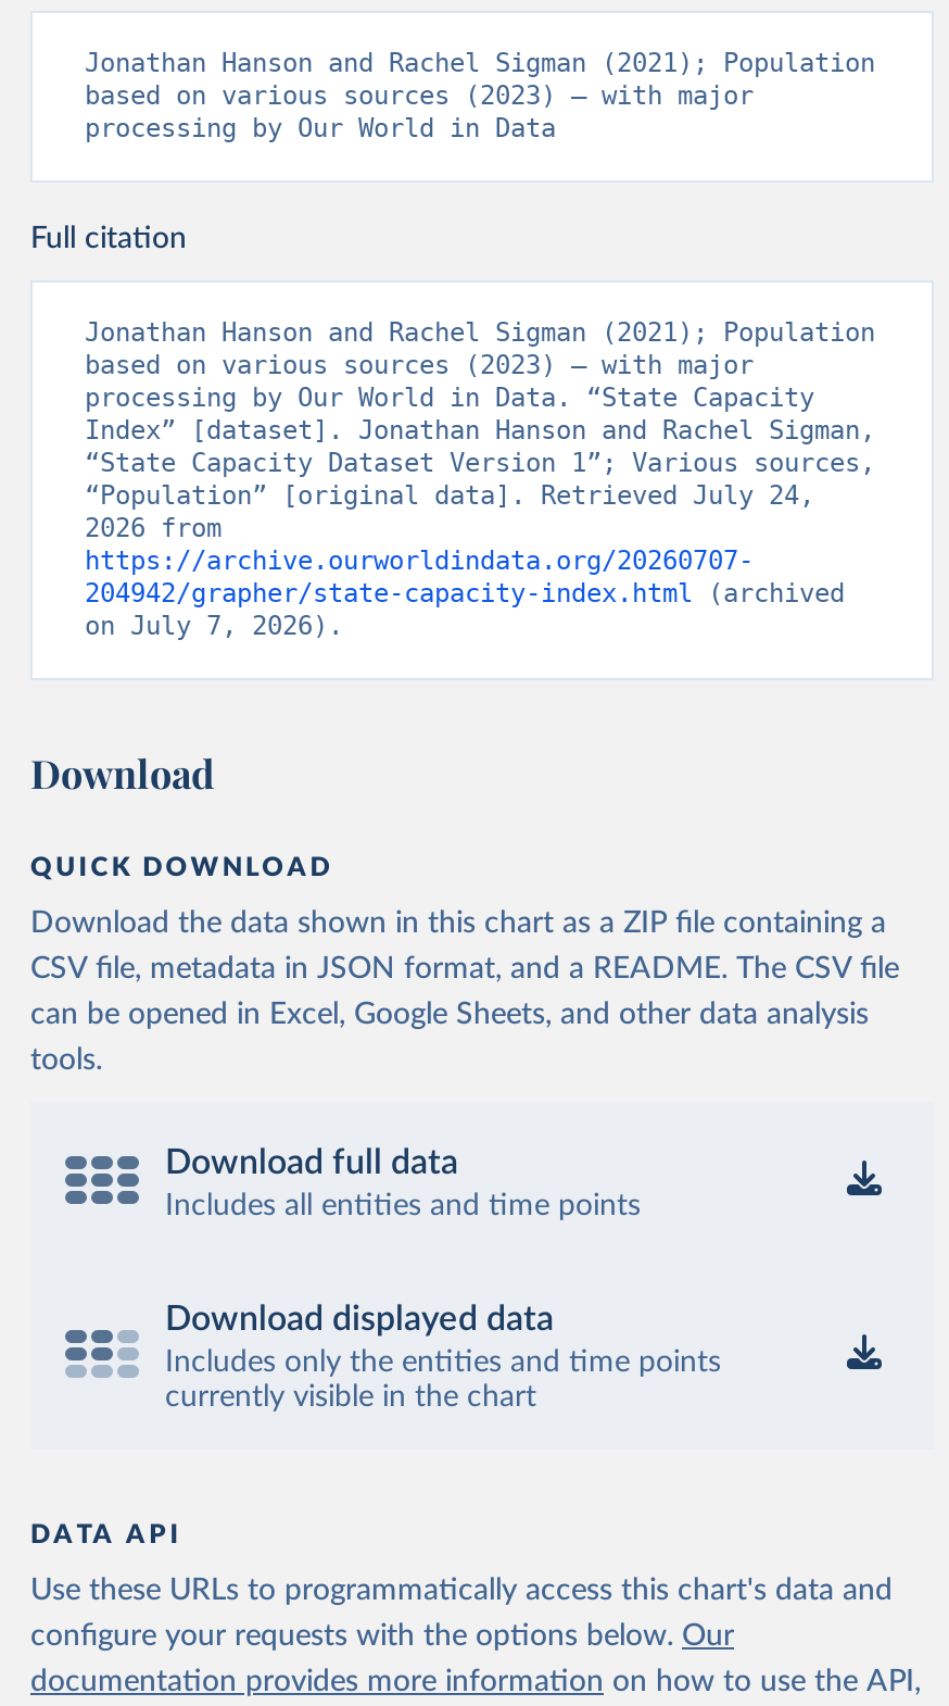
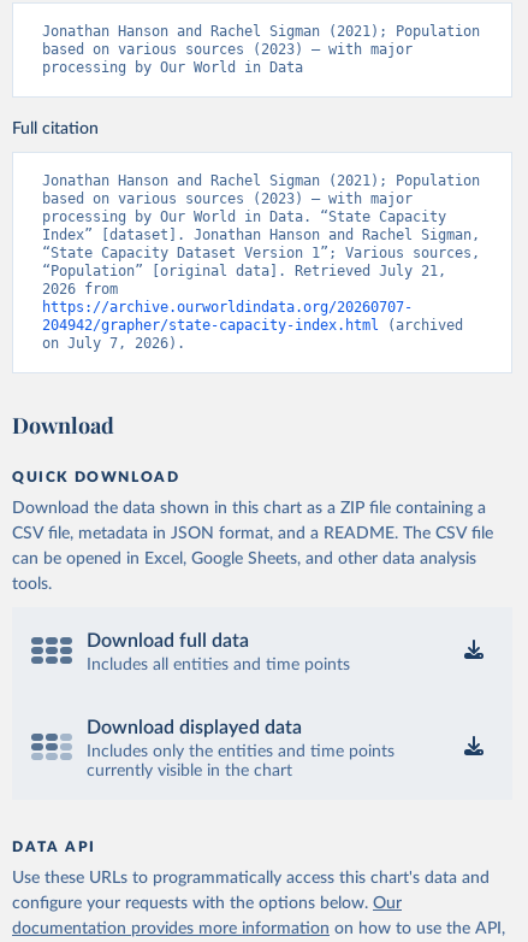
[85,480,814,511] “Population” [original data]. Retrieved July 24, -> [42,263,446,279] “Population” [original data]. Retrieved July 21,

